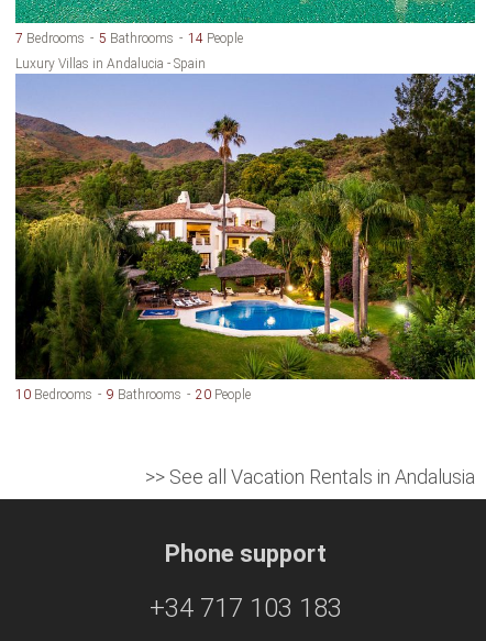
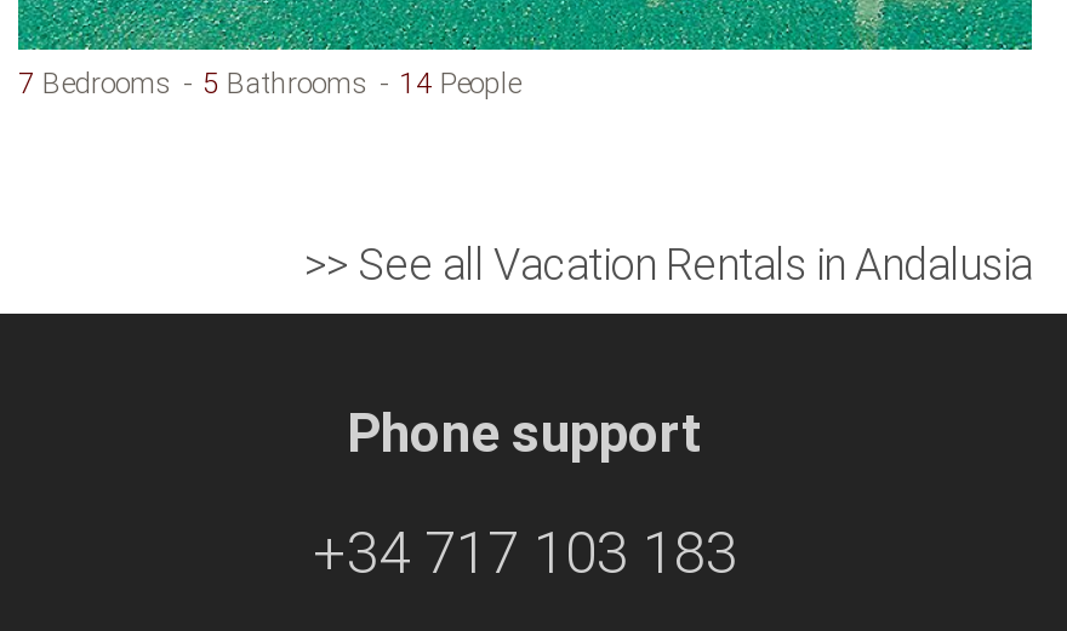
[15,56,206,71] Luxury Villas in Andalucia - Spain -> none
[14,73,476,403] [image] | 10 Bedrooms | 9 Bathrooms | 20 People -> none

